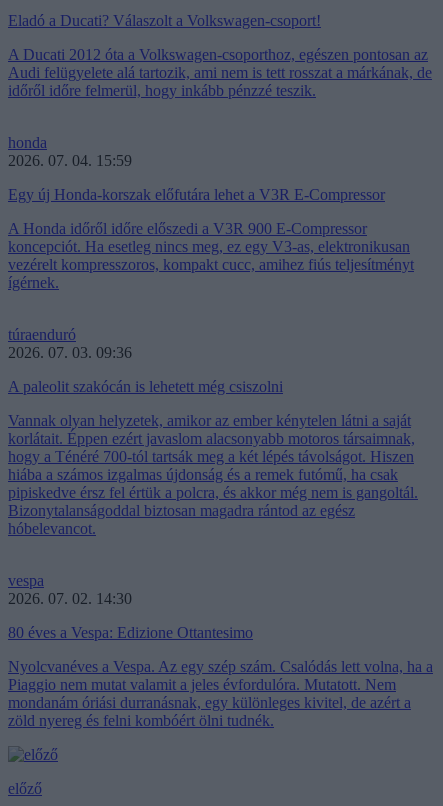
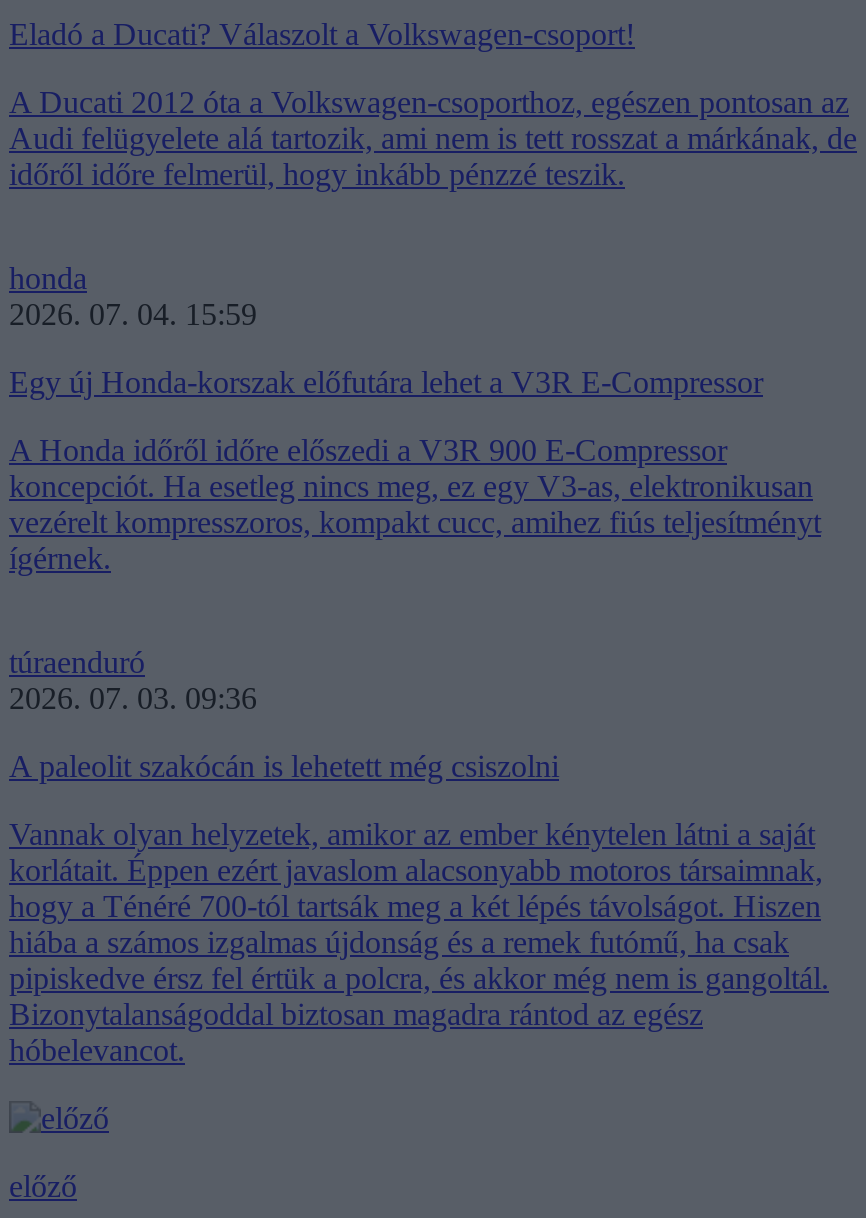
[8,572,433,729] vespa | 2026. 07. 02. 14:30 | 80 éves a Vespa: Edizione Ottantesimo | Nyolcvanéves a Vespa. Az egy szép szám. Csalódás lett volna, ha a | Piaggio nem mutat valamit a jeles évfordulóra. Mutatott. Nem | mondanám óriási durranásnak, egy különleges kivitel, de azért a | zöld nyereg és felni kombóért ölni tudnék. -> none

